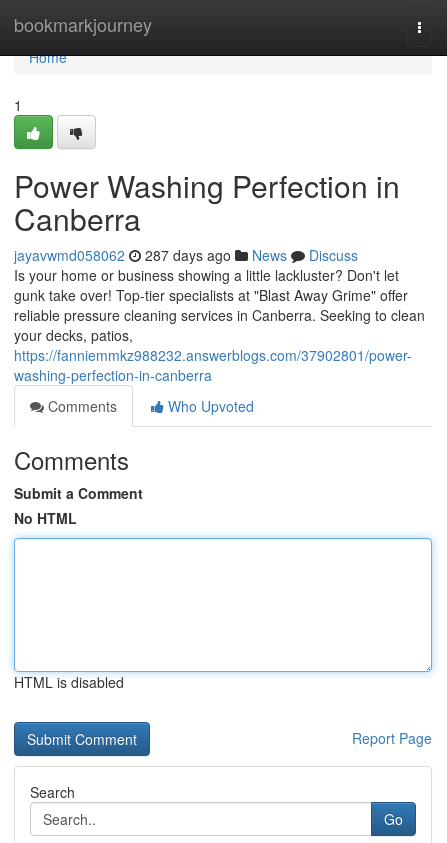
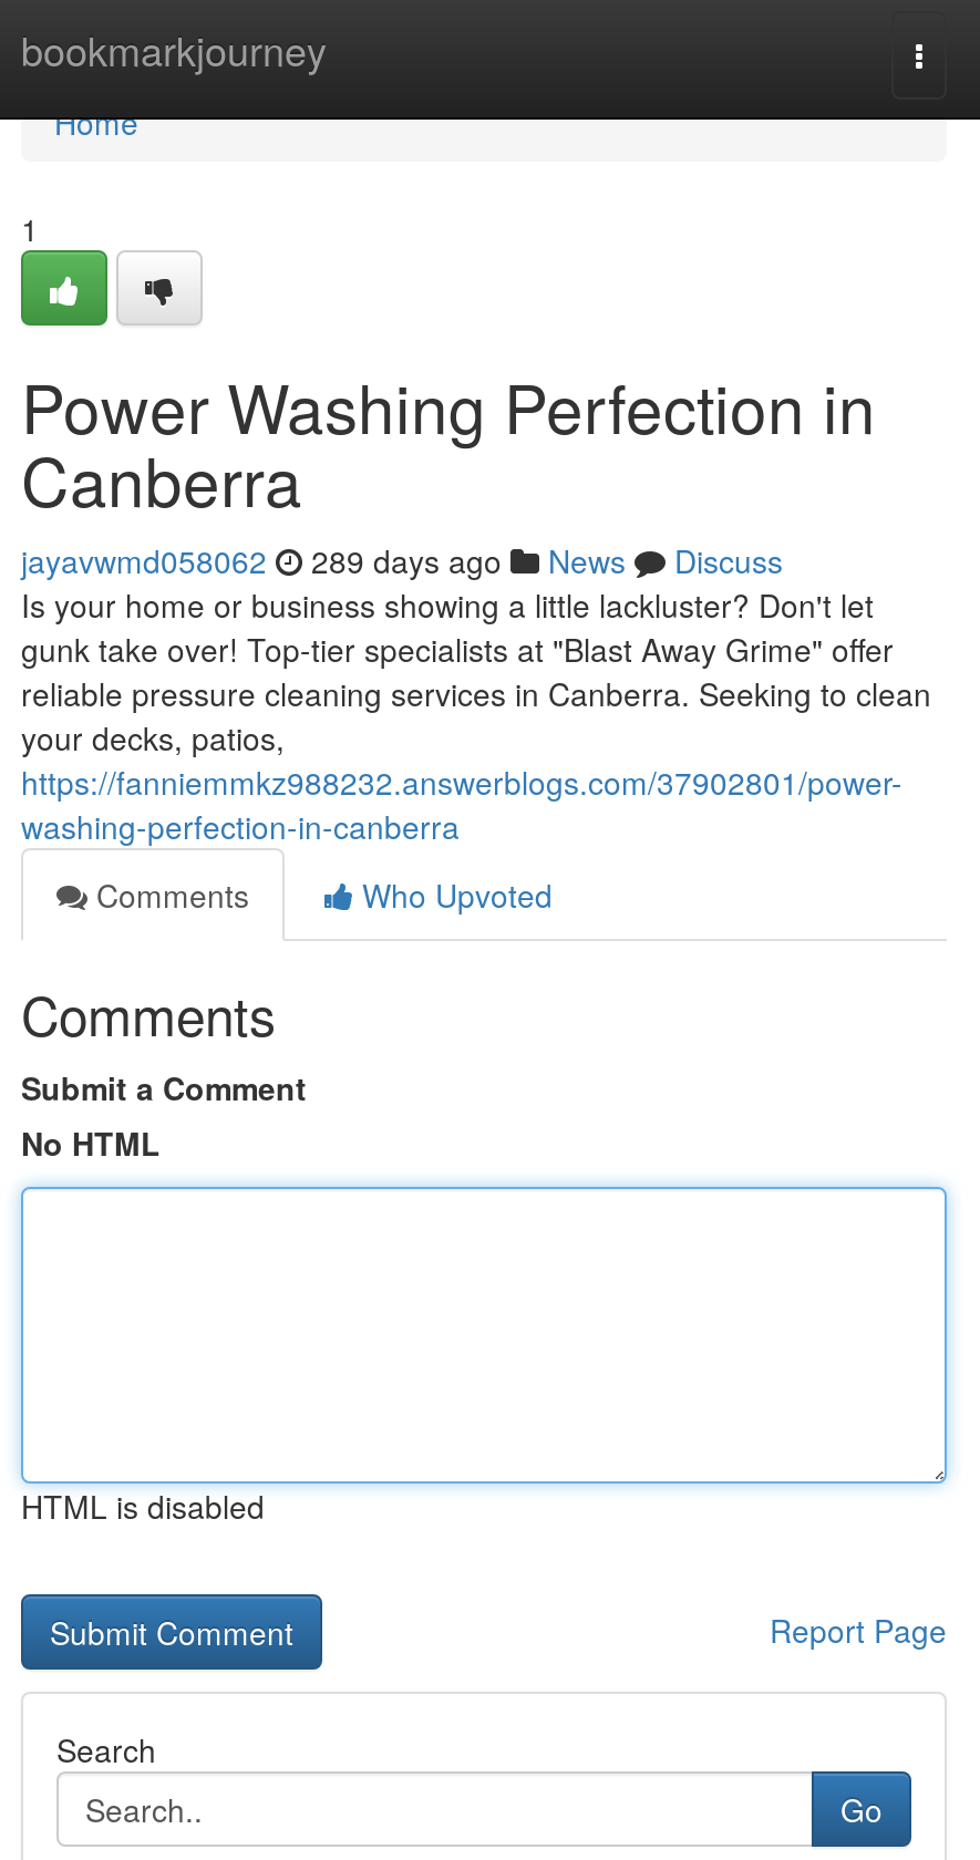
[14,245,358,265] jayavwmd058062 287 days ago News Discuss -> [21,538,783,582] jayavwmd058062 289 days ago News Discuss

